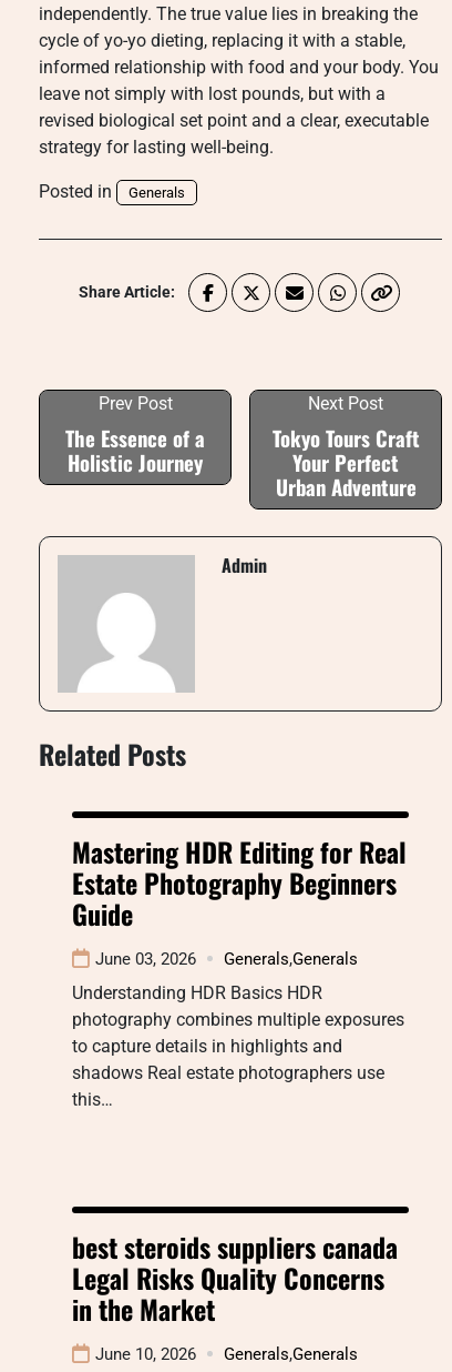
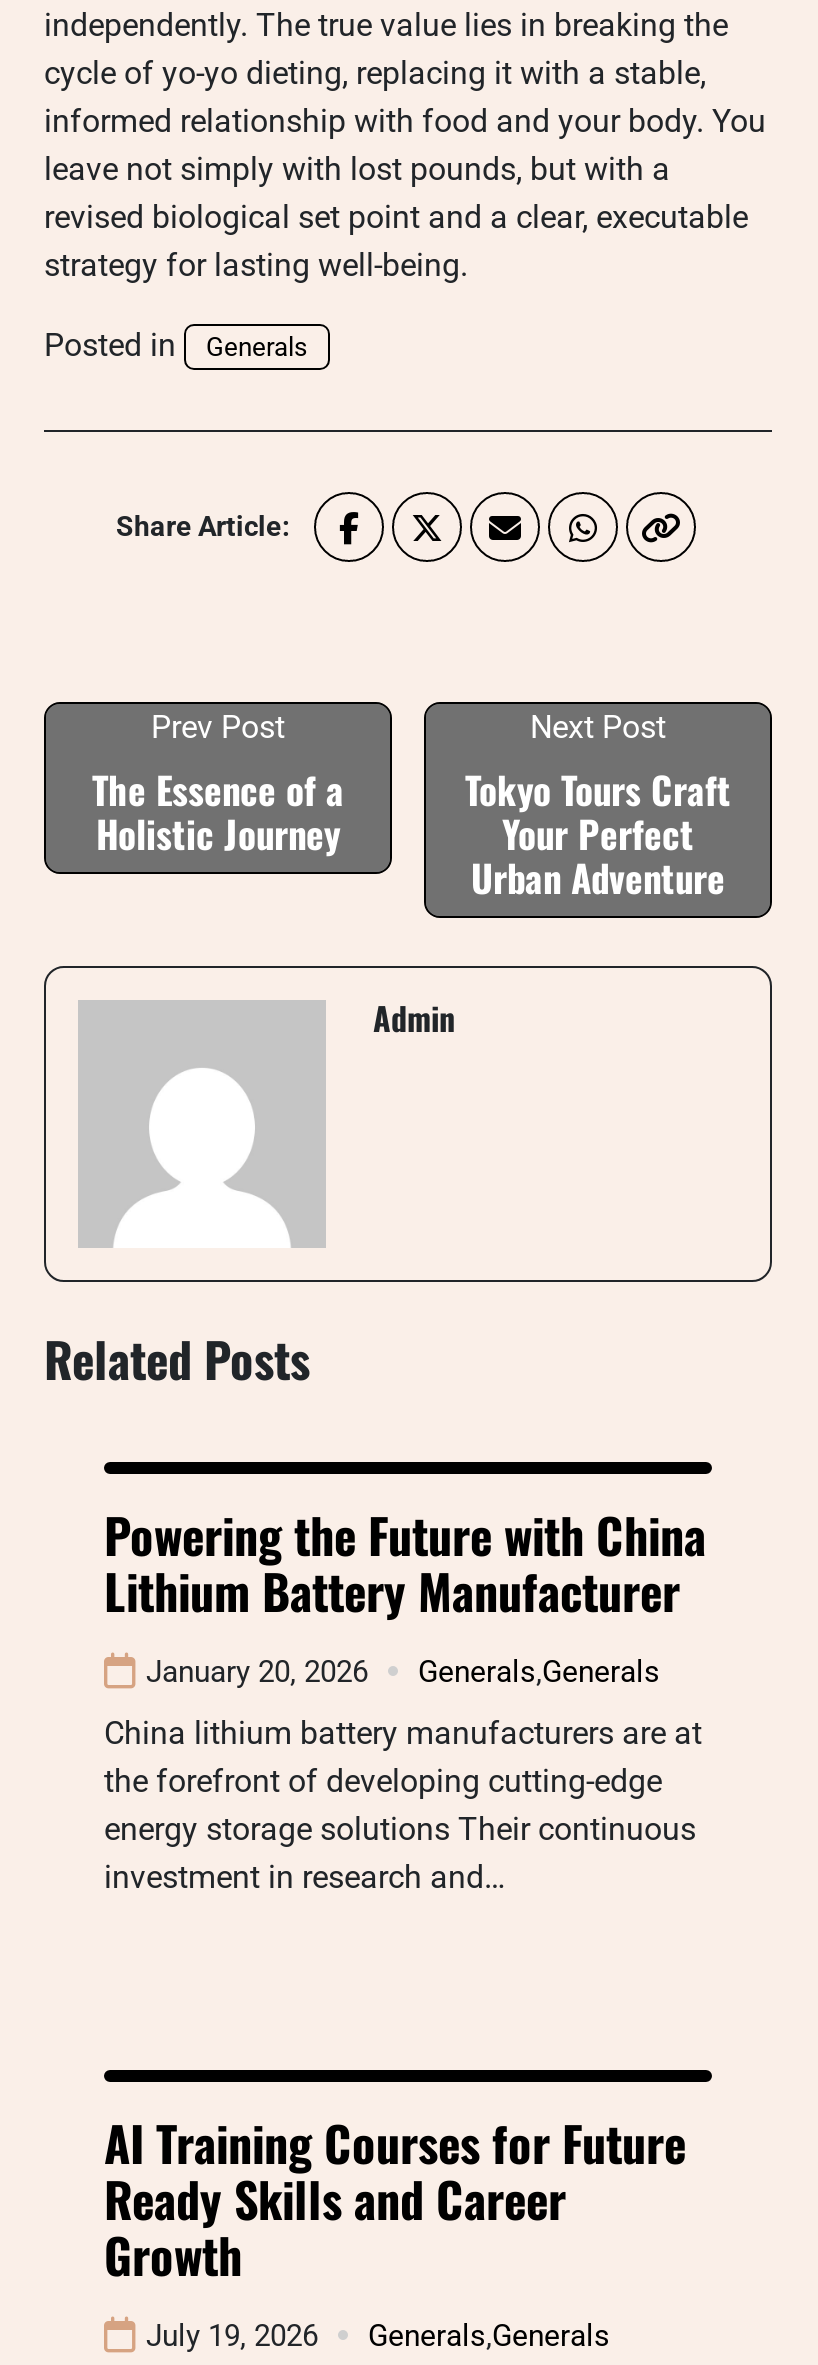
[72,831,407,969] Mastering HDR Editing for Real | Estate Photography Beginners | Guide | June 03, 2026 -> [104,1497,706,1689] Powering the Future with China | Lithium Battery Manufacturer | January 20, 2026
[72,982,404,1109] Understanding HDR Basics HDR | photography combines multiple exposures | to capture details in highlights and | shadows Real estate photographers use | this… -> [104,1713,702,1895] China lithium battery manufacturers are at | the forefront of developing cutting-edge | energy storage solutions Their continuous | investment in research and…
[72,1226,398,1364] best steroids suppliers canada | Legal Risks Quality Concerns | in the Market | June 10, 2026 -> [104,2105,686,2353] AI Training Courses for Future | Ready Skills and Career | Growth | July 19, 2026

